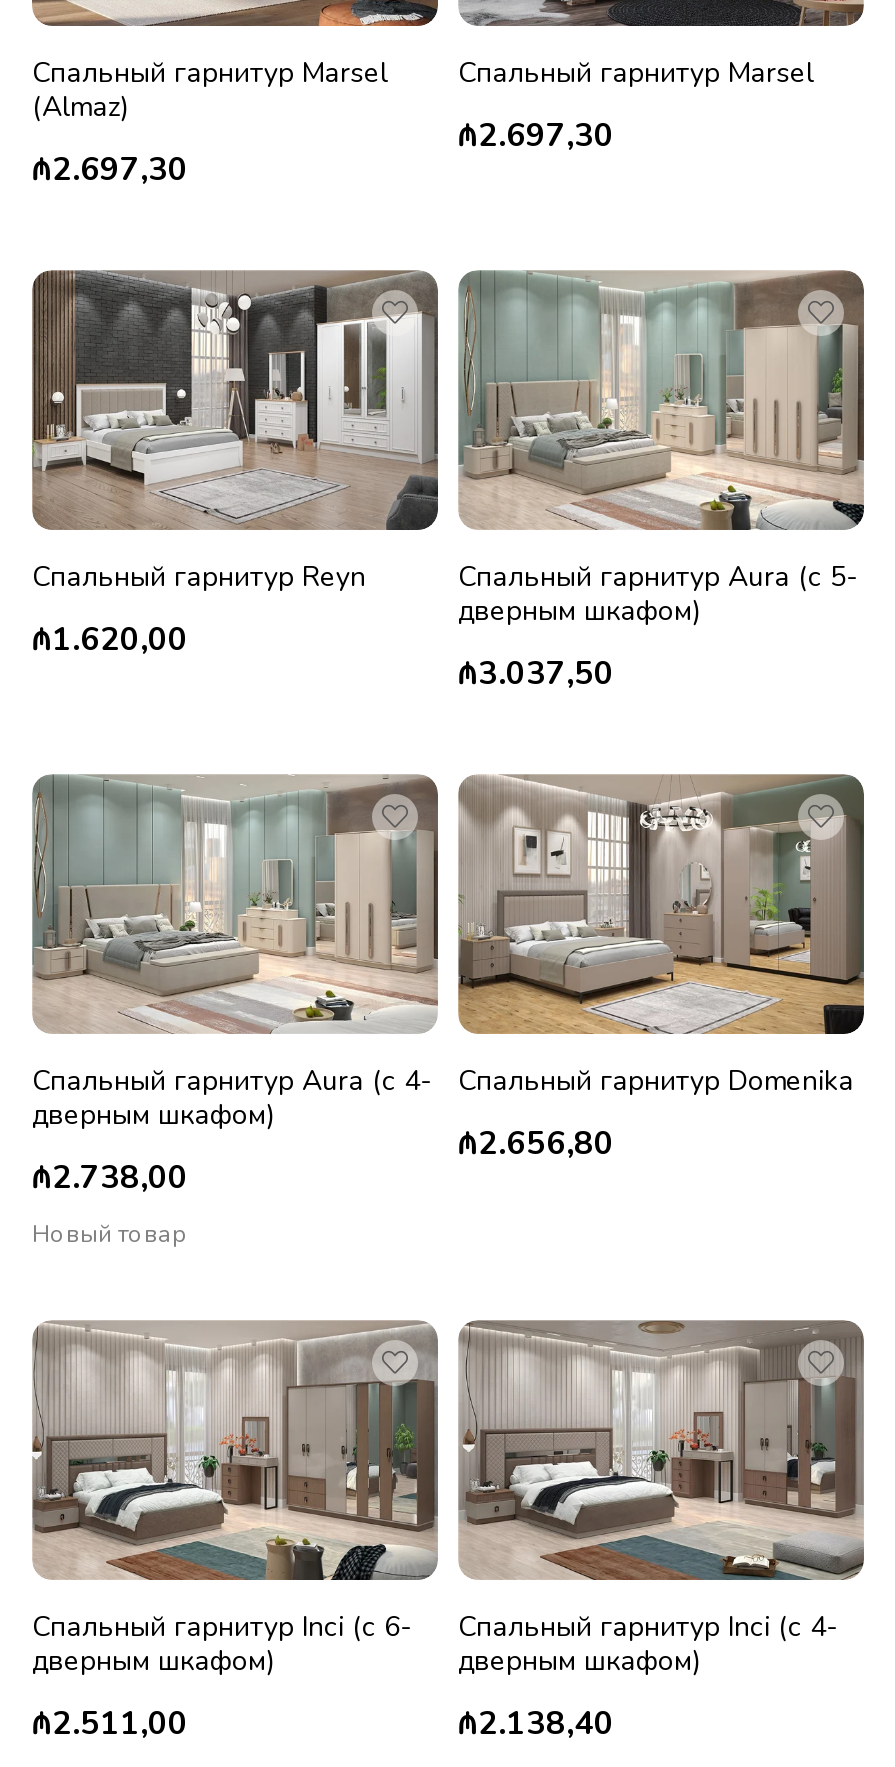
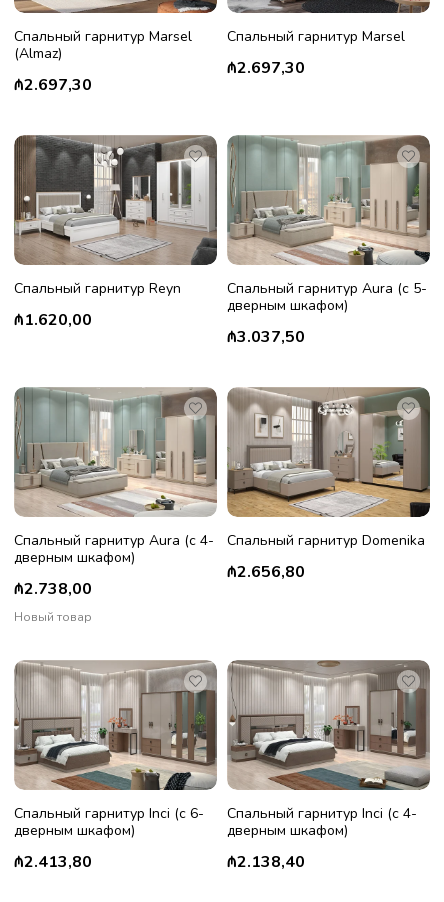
[32,1702,188,1746] ₼2.511,00 -> [14,851,92,873] ₼2.413,80

